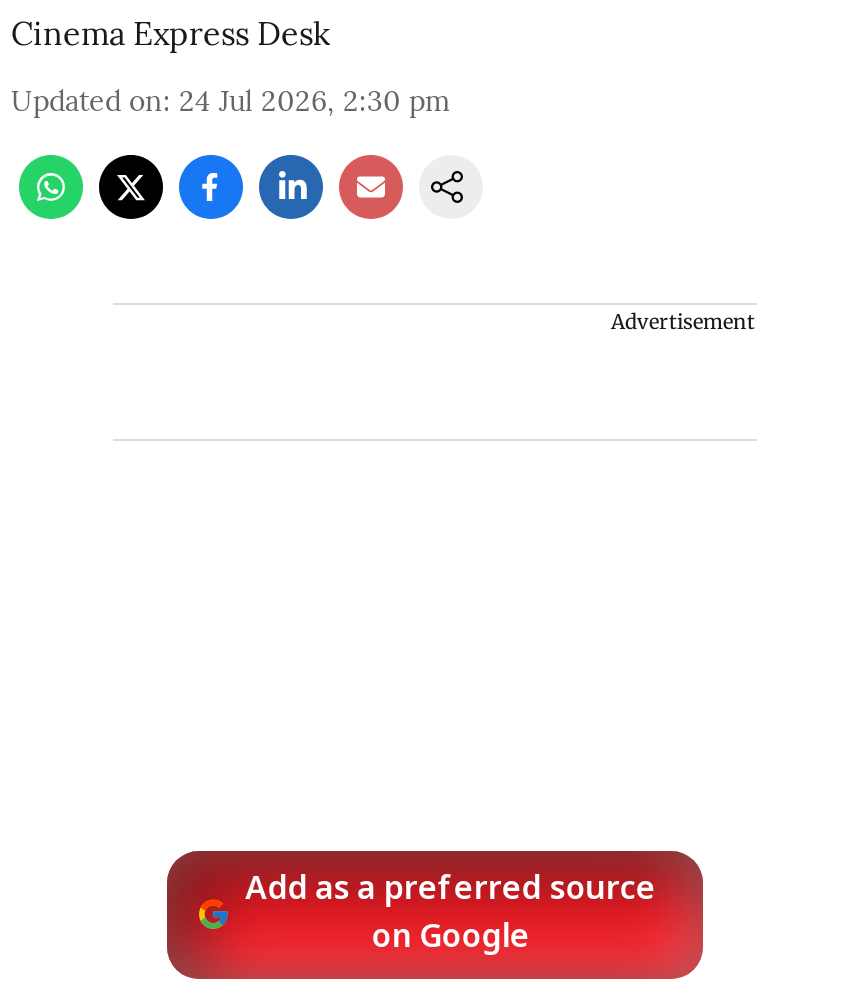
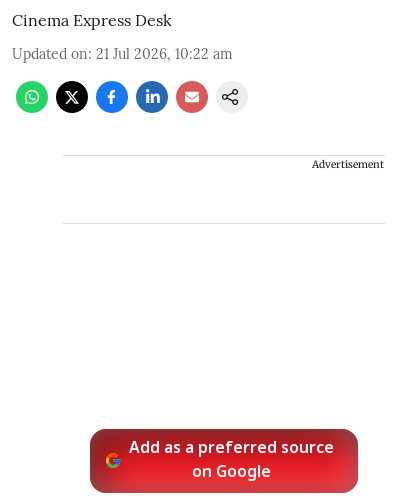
[11,83,451,119] Updated on: 24 Jul 2026, 2:30 pm -> [12,45,233,63] Updated on: 21 Jul 2026, 10:22 am

